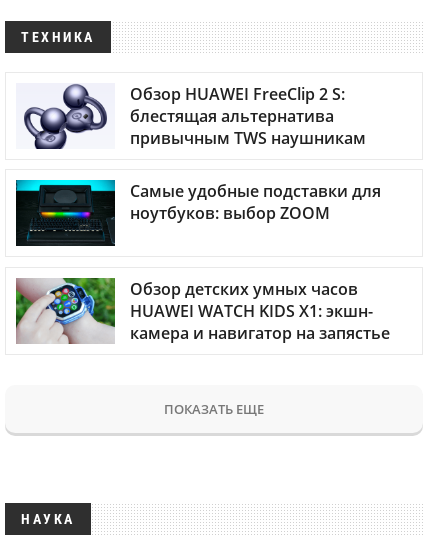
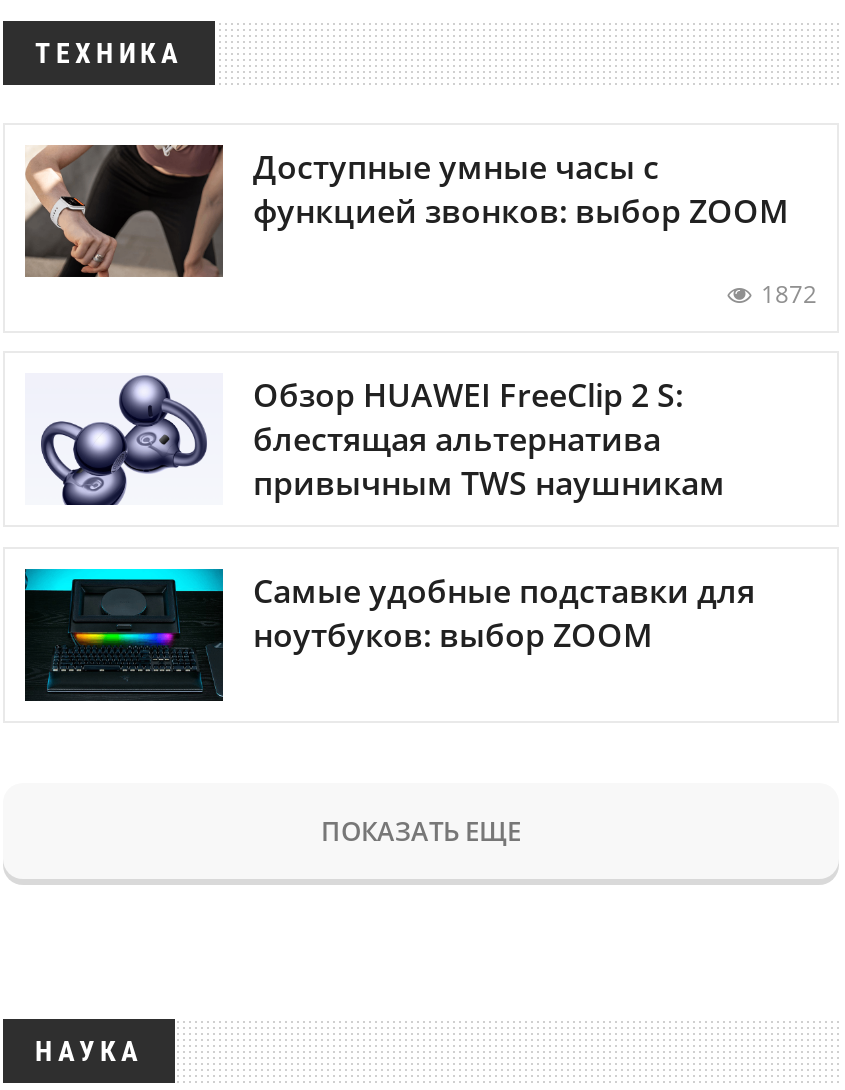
none -> [23,143,817,311] [image] | Доступные умные часы с | функцией звонков: выбор ZOOM | 1872
moved [22,83,381,224] -> [37,374,755,656]: [image] | Обзор HUAWEI FreeClip 2 S: | блестящая альтернатива | привычным TWS наушникам | Самые удобные подставки для | ноутбуков: выбор ZOOM
[15,277,390,345] [image] | Обзор детских умных часов | HUAWEI WATCH KIDS X1: экшн- | камера и навигатор на запястье -> none

